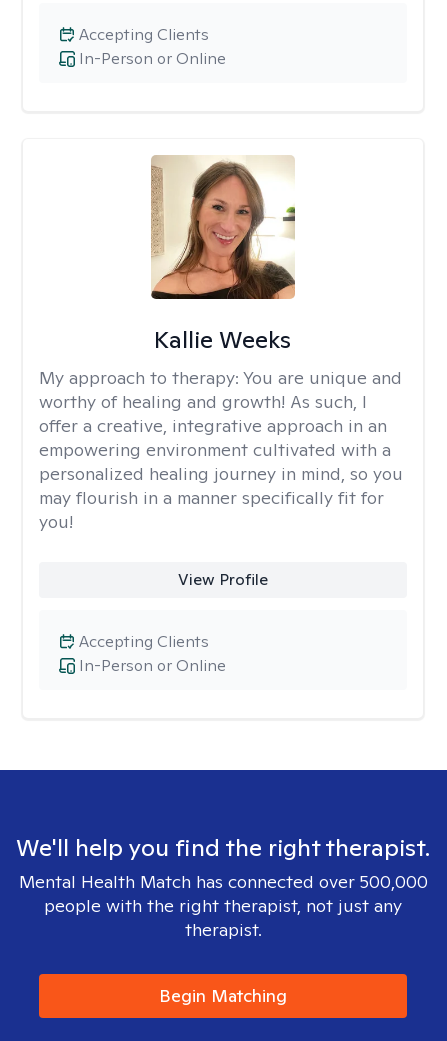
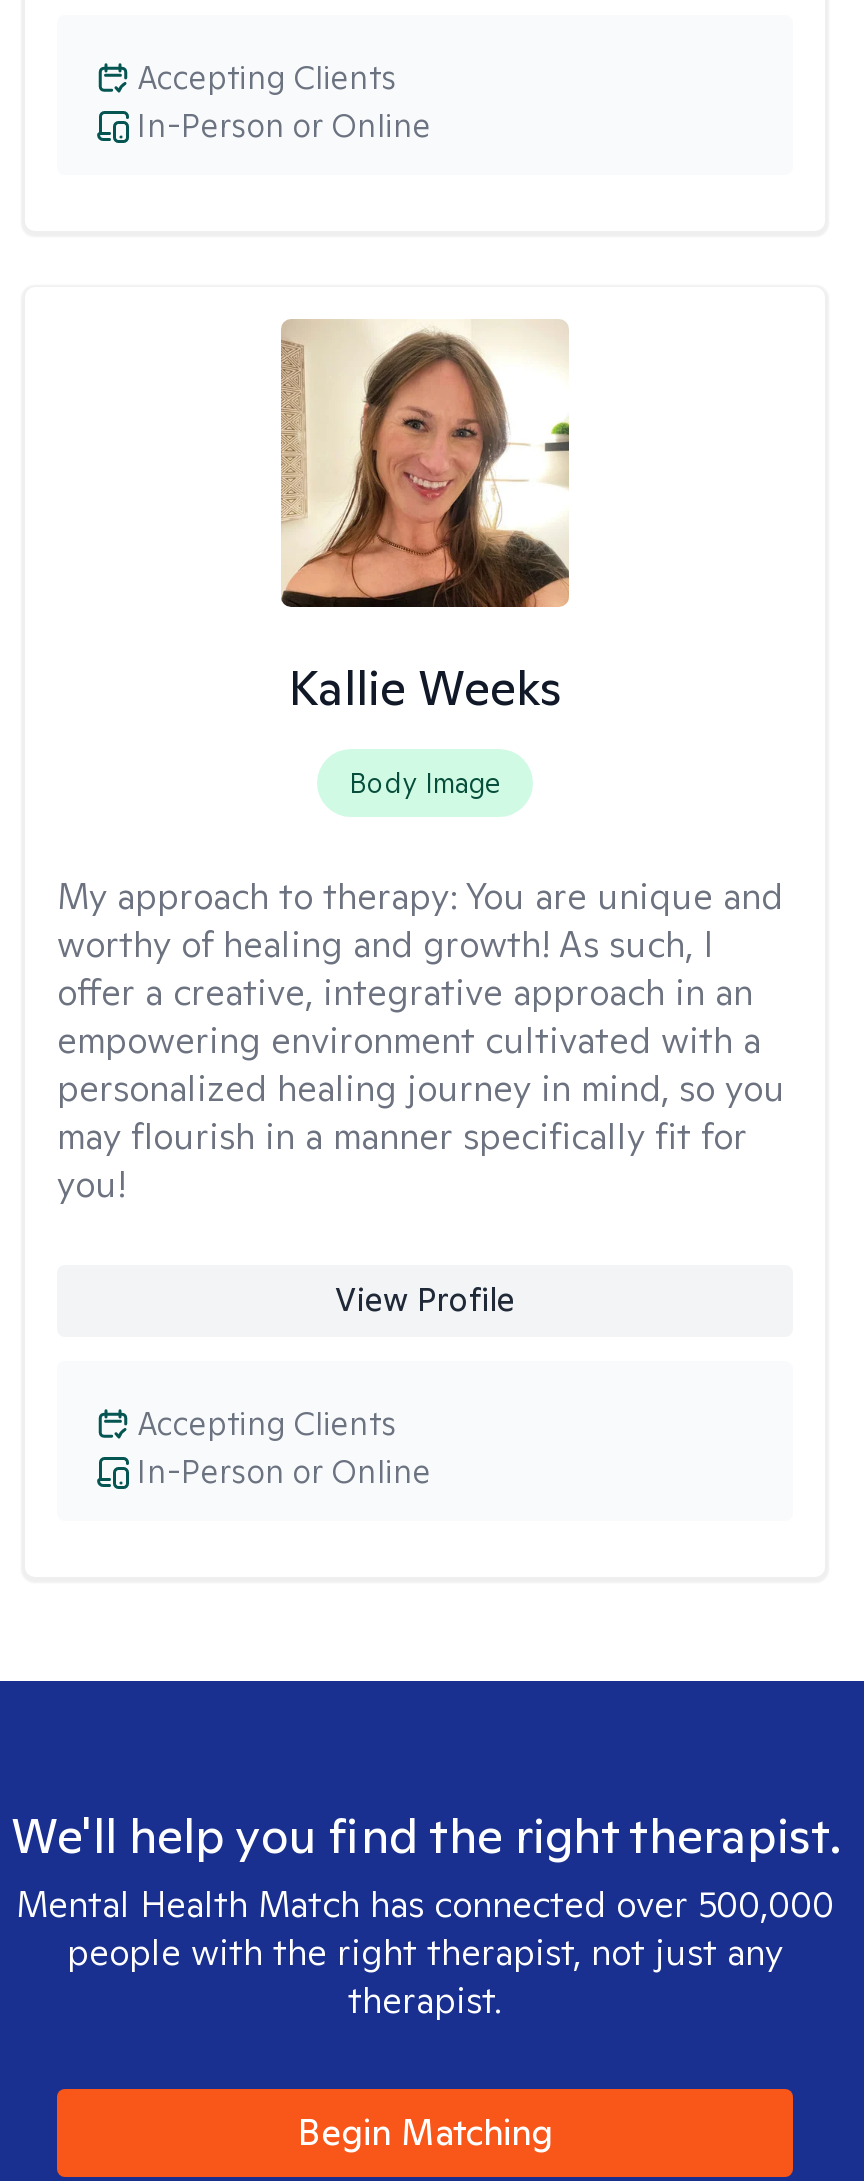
none -> [349,765,501,801] Body Image

